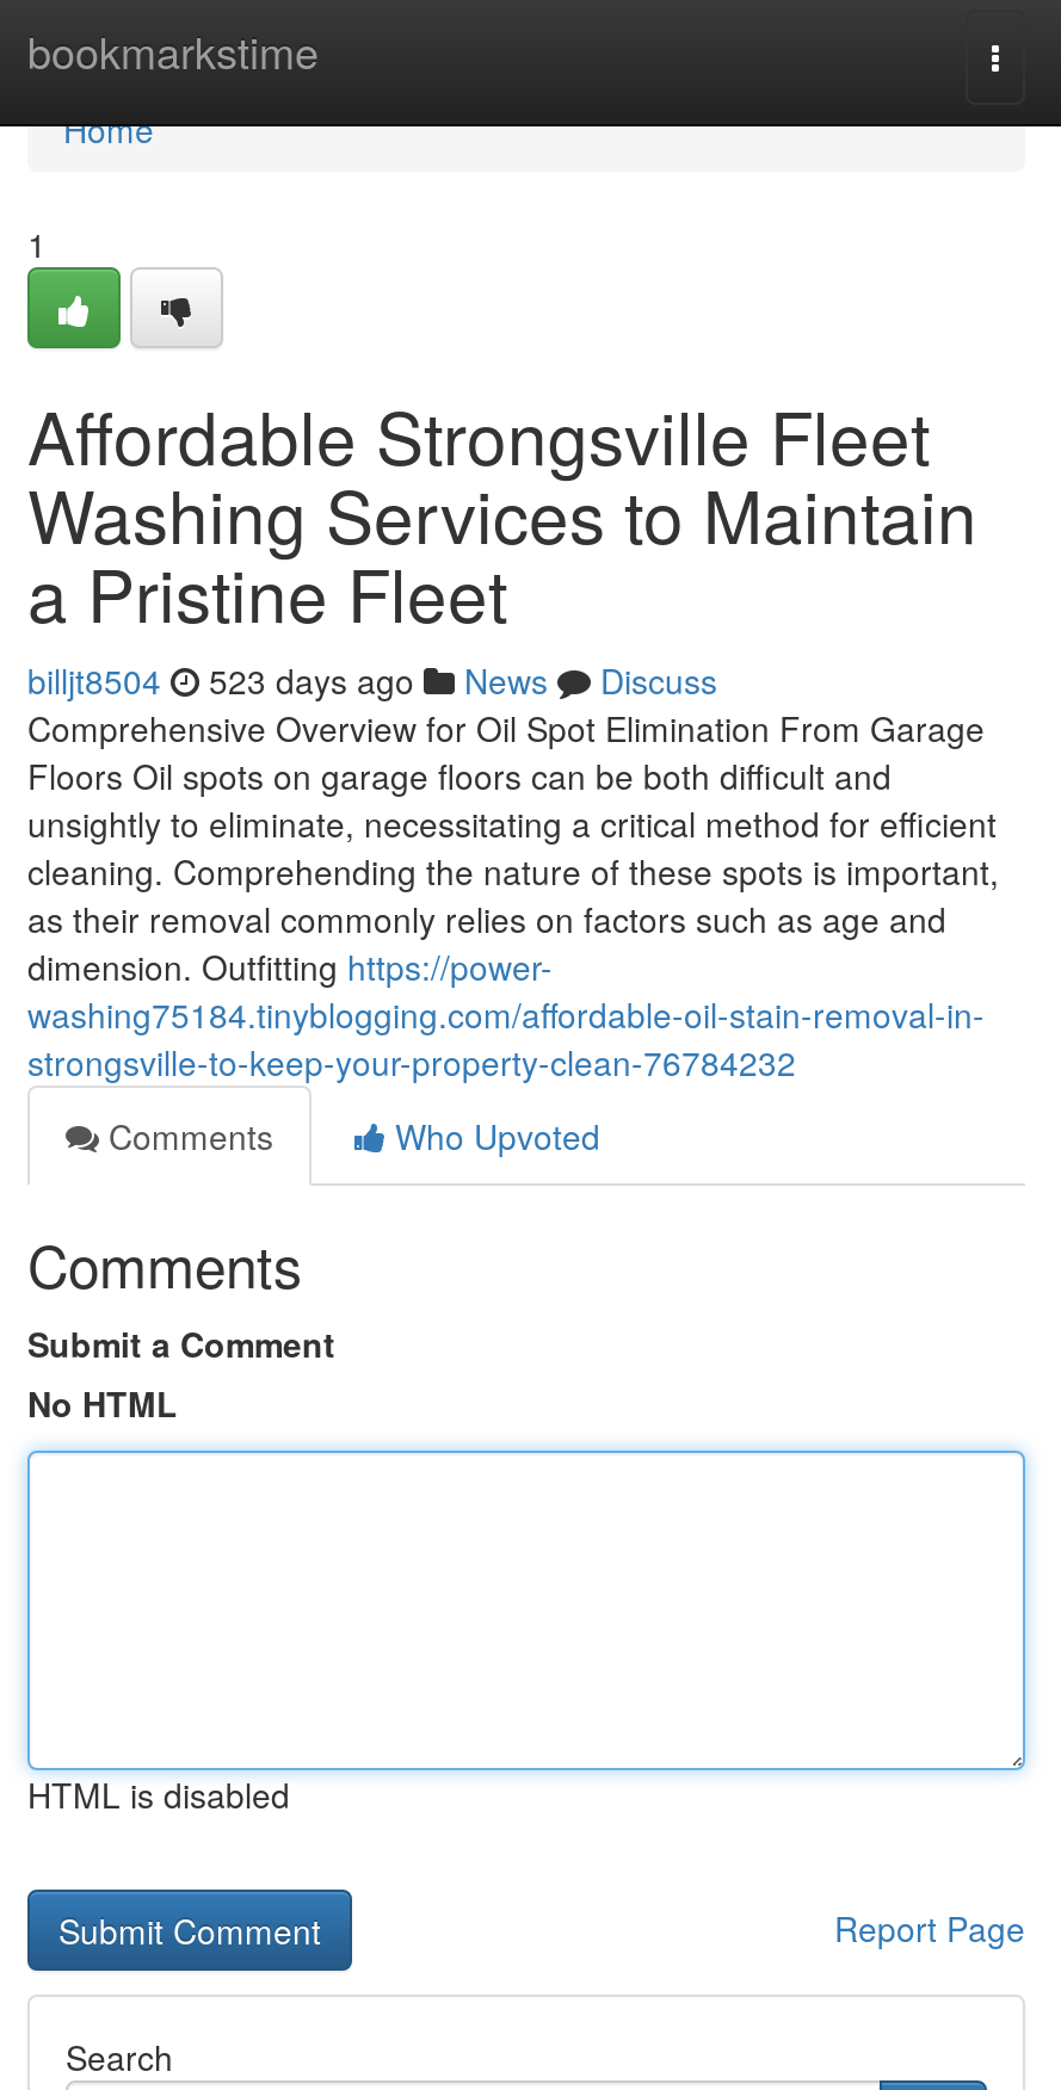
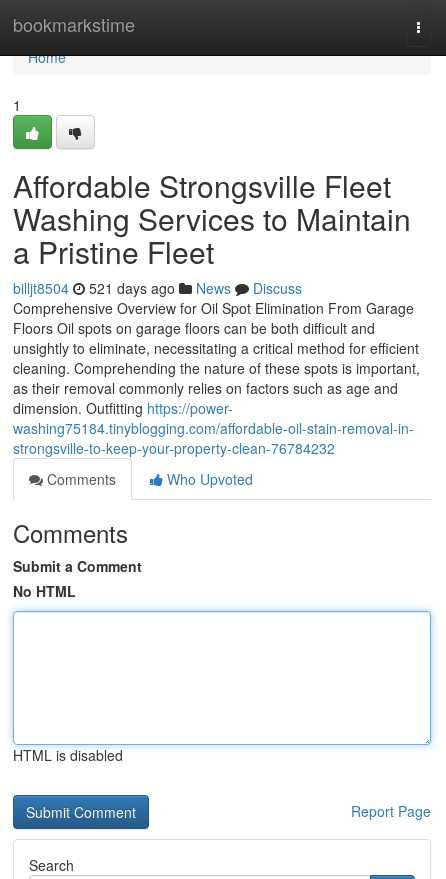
[27,656,717,704] billjt8504 523 days ago News Discuss -> [13,278,302,298] billjt8504 521 days ago News Discuss

